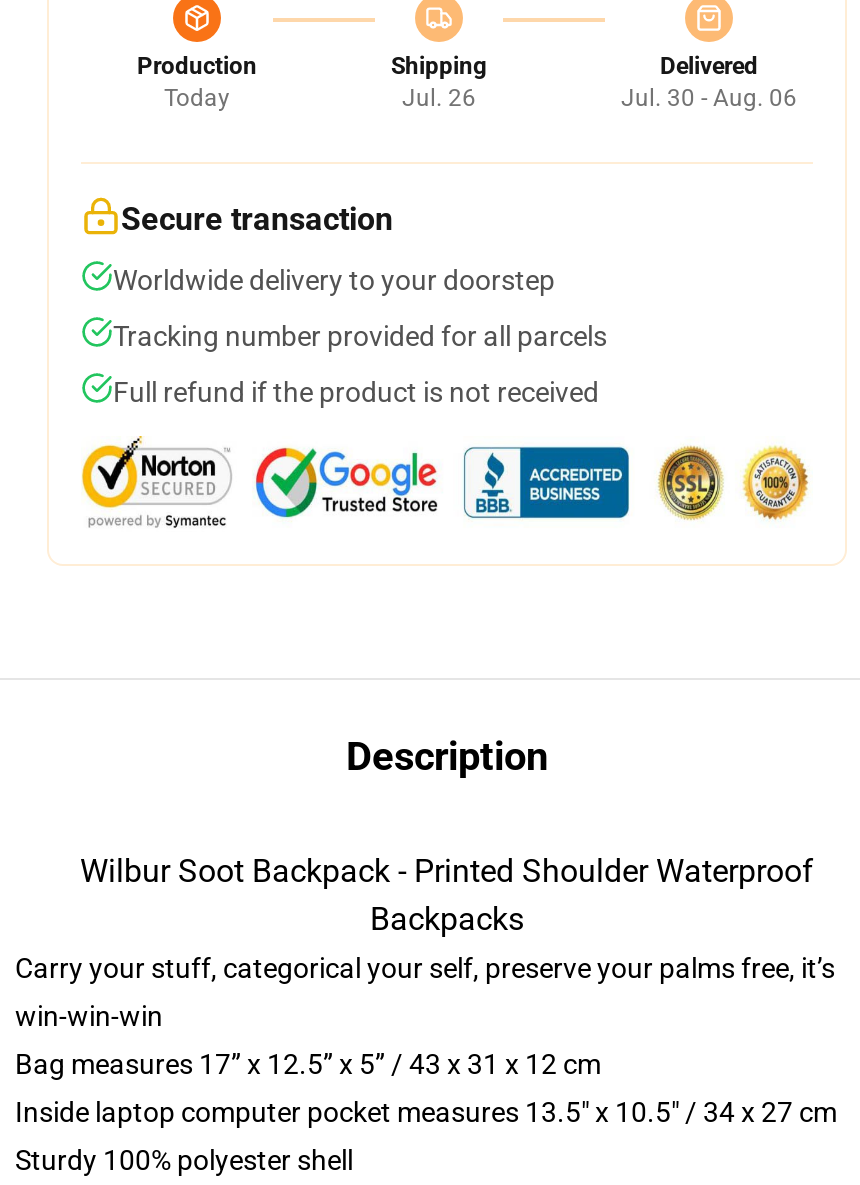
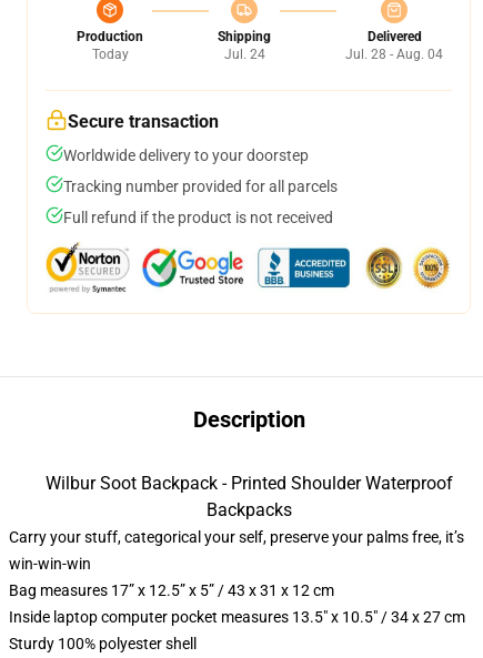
[402,84,476,112] Jul. 26 -> [224,47,265,62] Jul. 24
[621,84,797,112] Jul. 30 - Aug. 06 -> [345,47,443,62] Jul. 28 - Aug. 04

